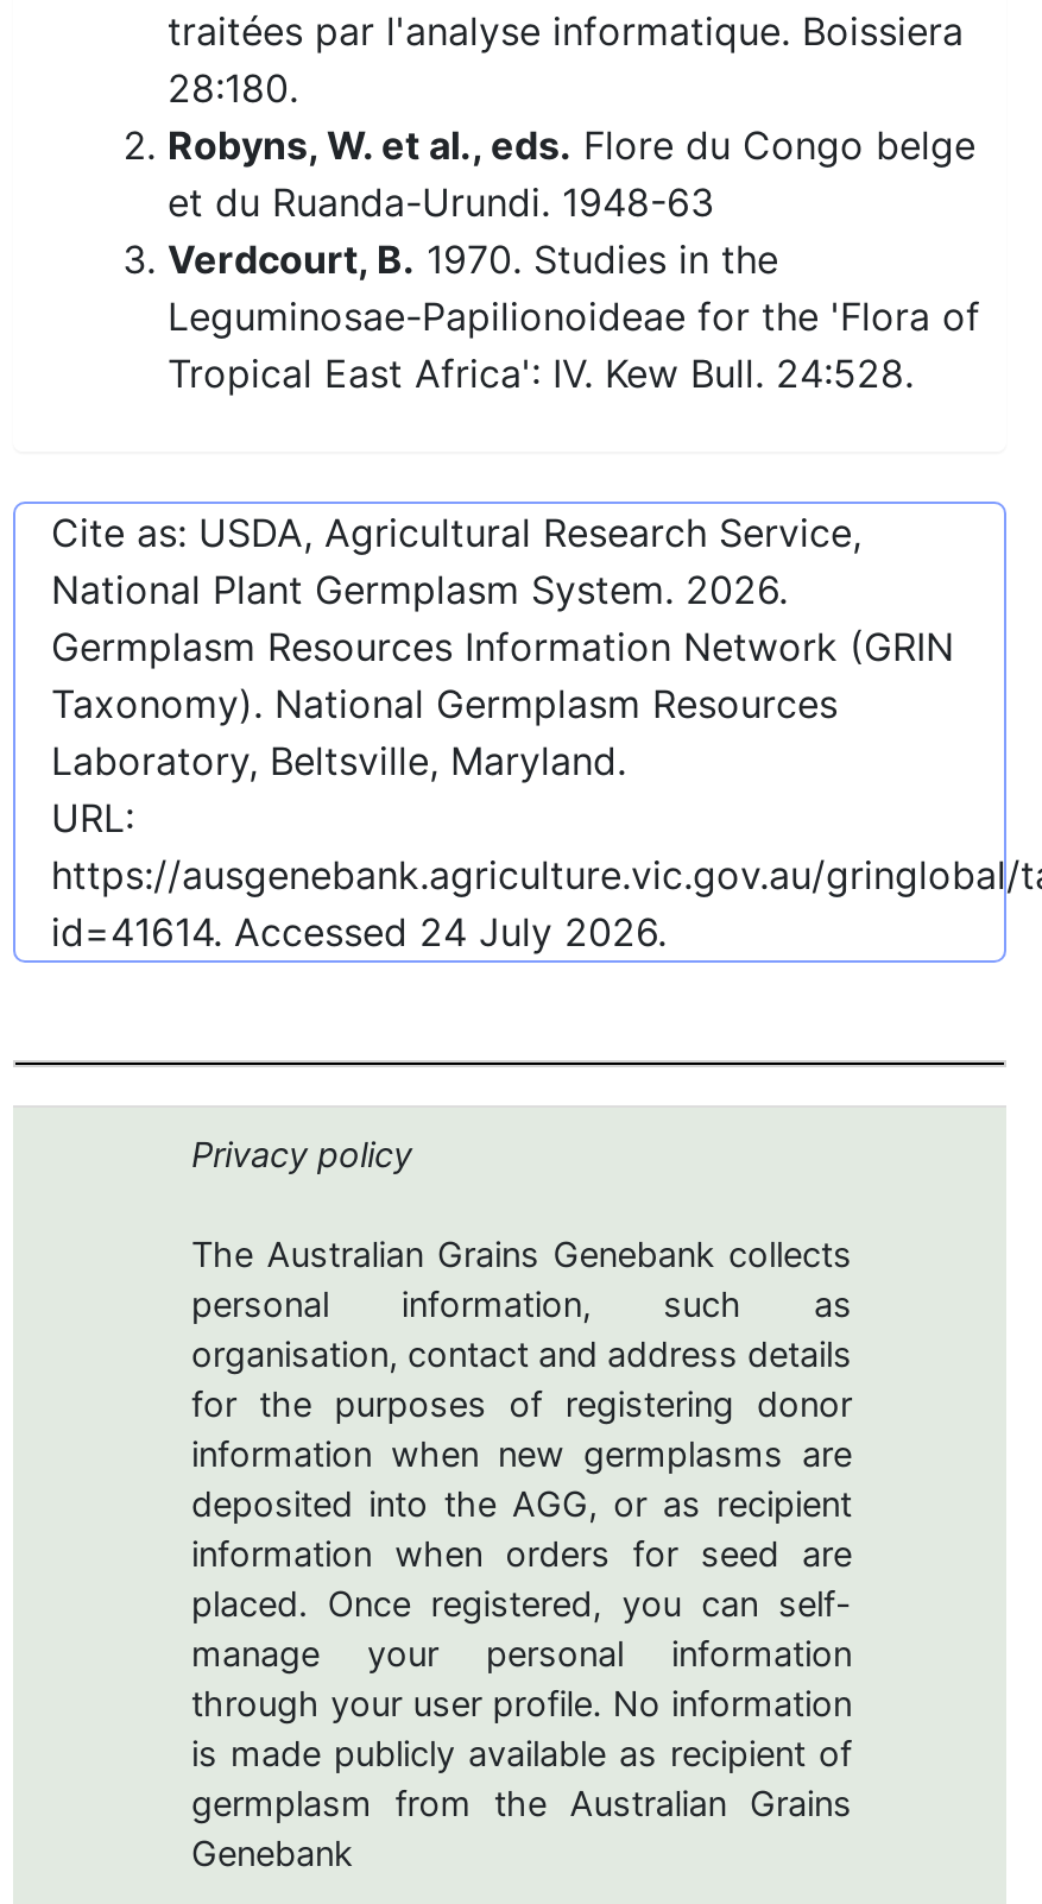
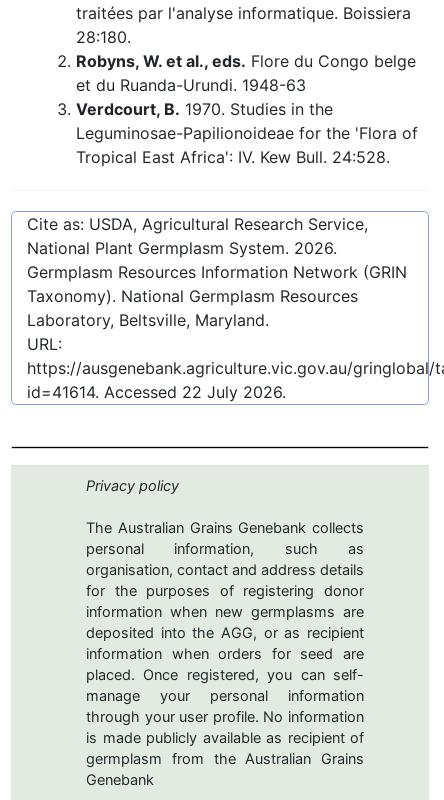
[51,908,667,956] id=41614. Accessed 24 July 2026. -> [27,382,286,402] id=41614. Accessed 22 July 2026.

